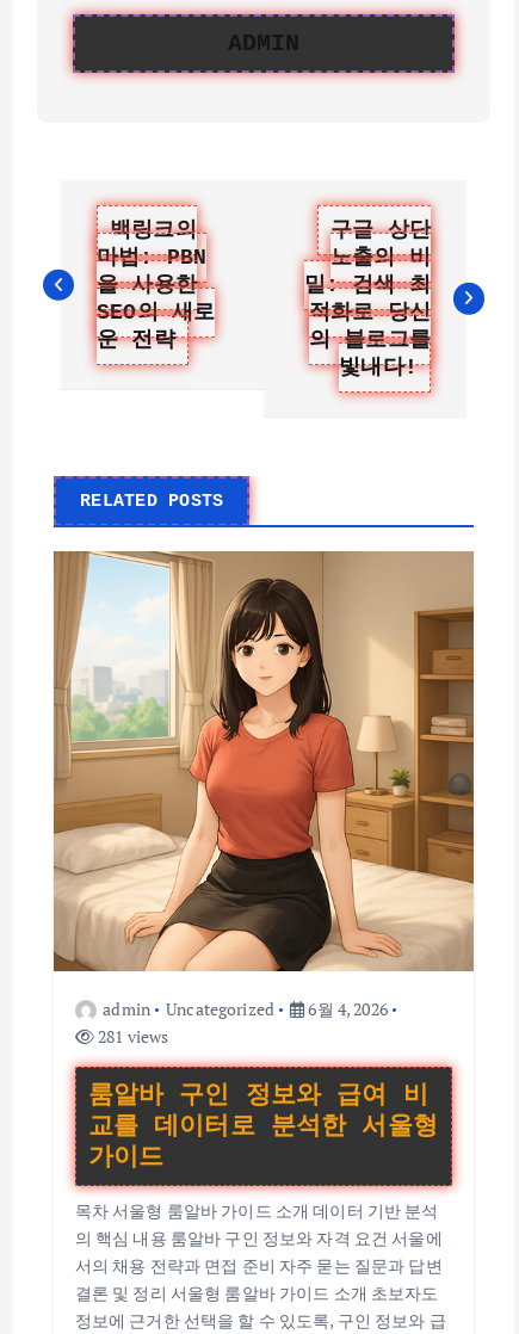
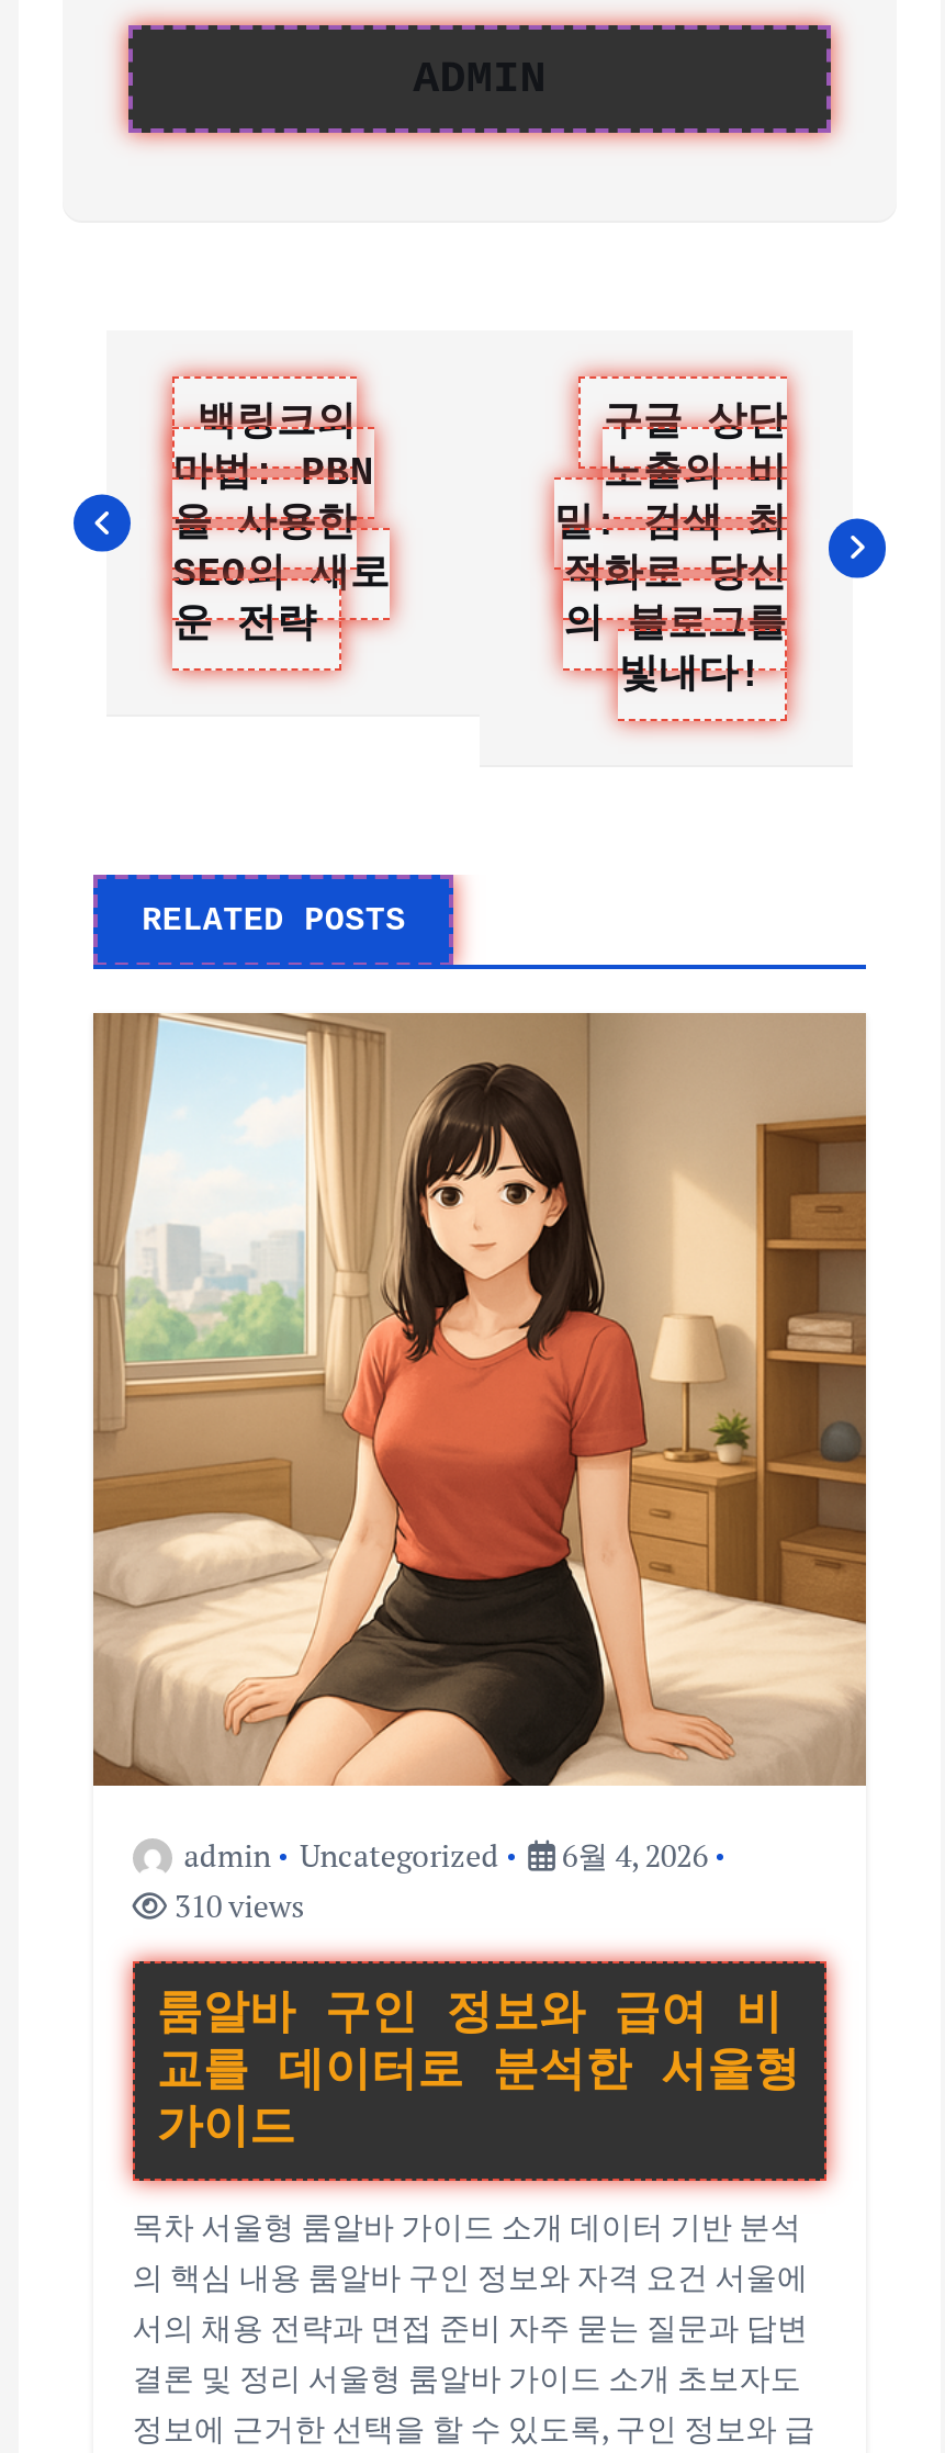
[94,1024,169,1047] 281 views -> [168,1883,305,1925] 310 views

